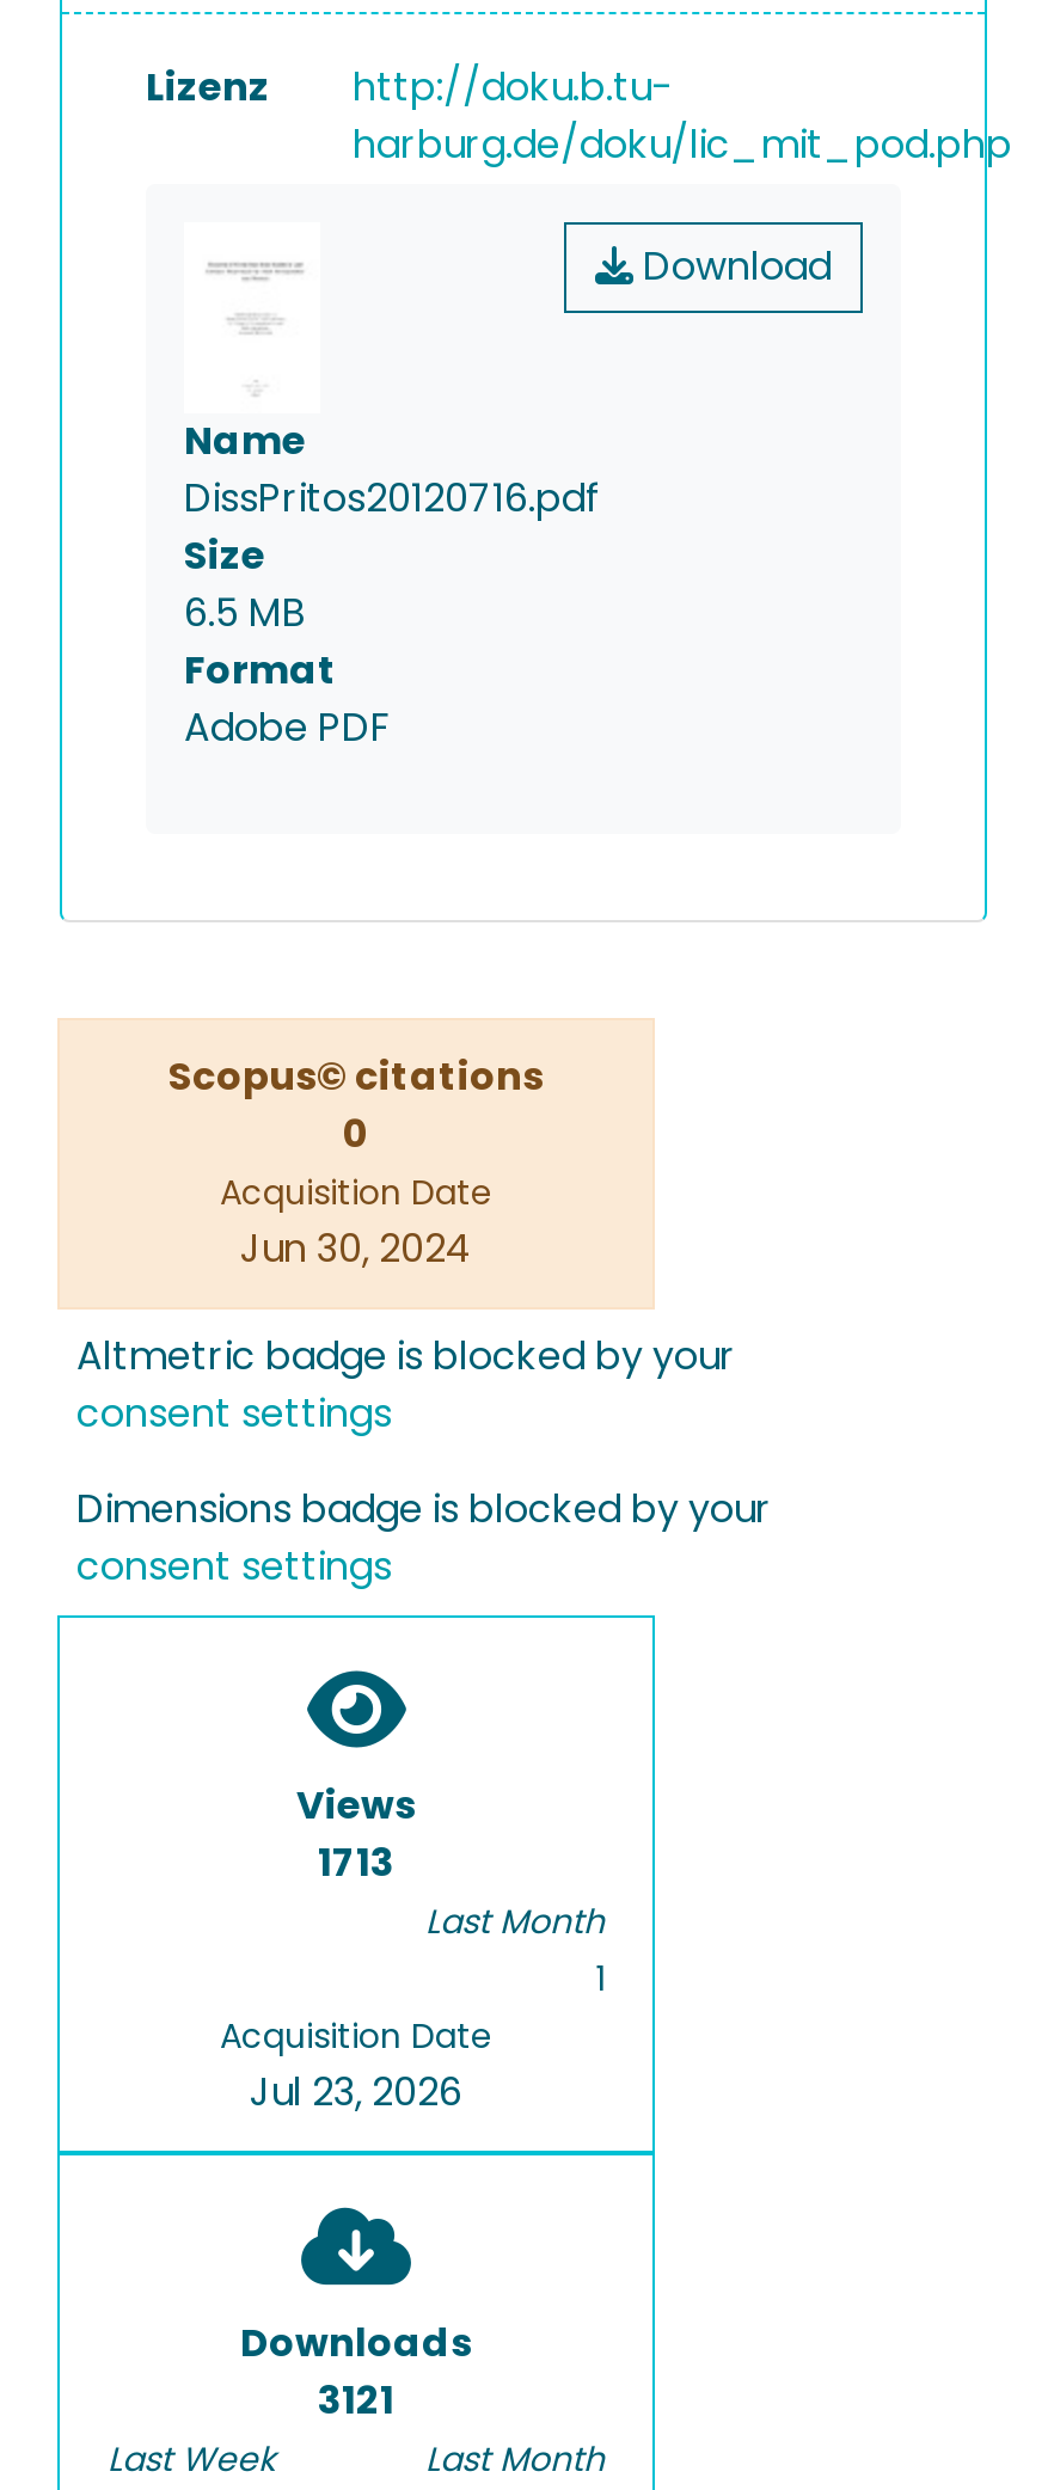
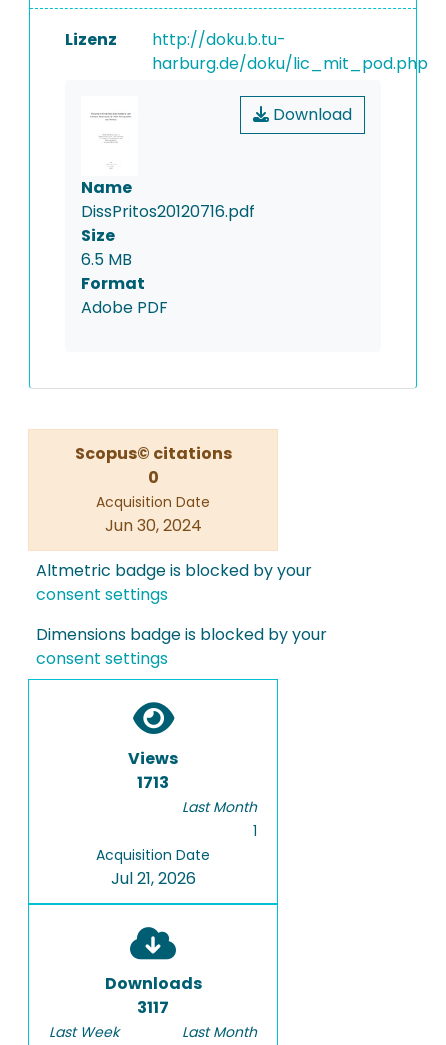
[250,2065,462,2120] Jul 23, 2026 -> [110,867,195,890] Jul 21, 2026
[318,2373,394,2428] 3121 -> [137,996,169,1019] 3117

